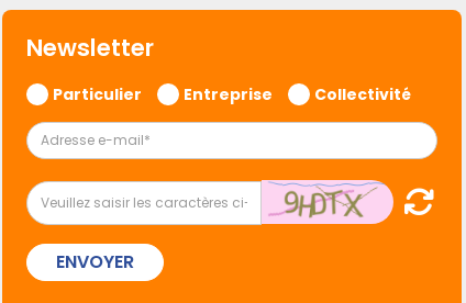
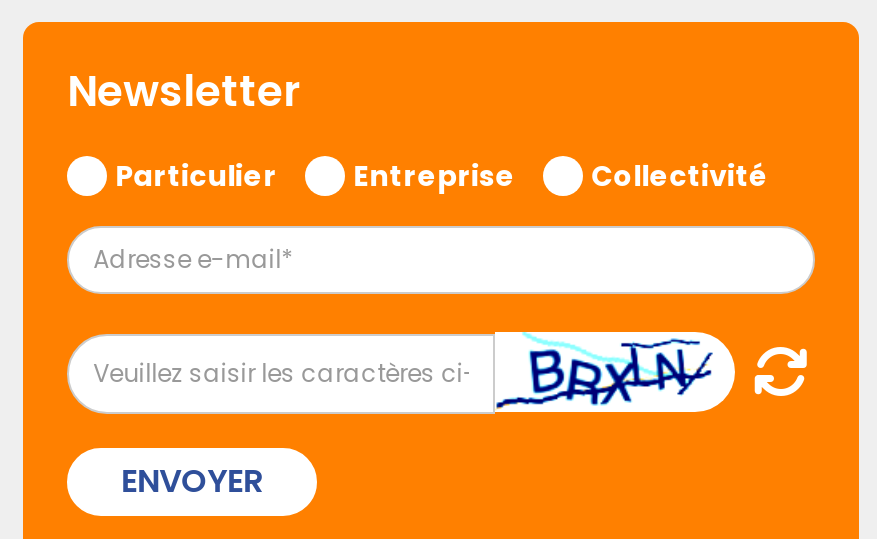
[263,180,392,223] [image] -> [495,332,733,410] [image]

